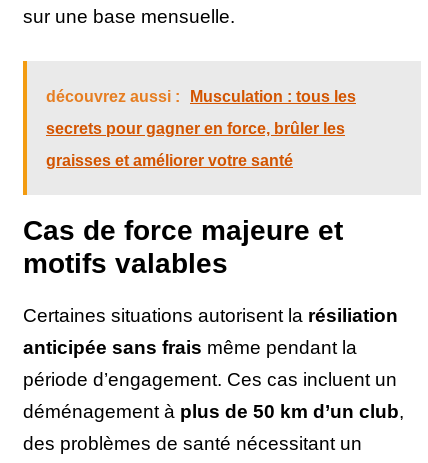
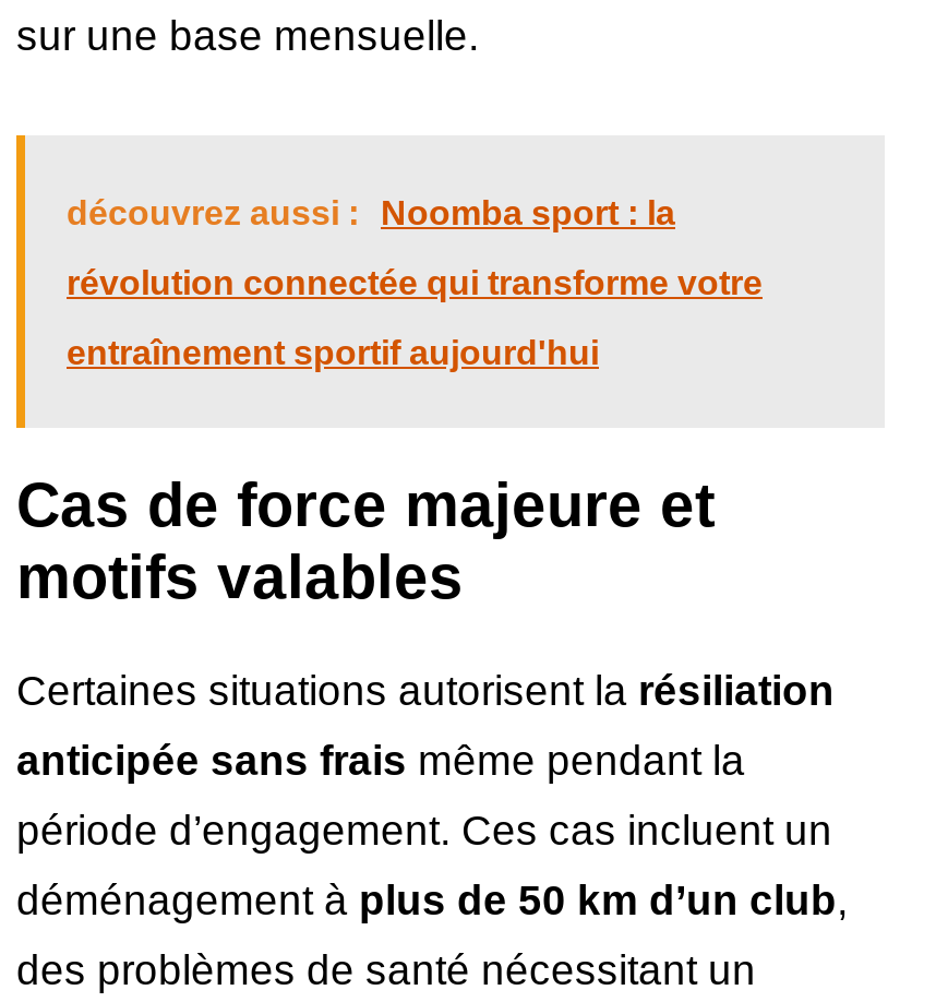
[46,88,356,105] découvrez aussi : Musculation : tous les -> [67,193,675,230] découvrez aussi : Noomba sport : la
[46,120,345,137] secrets pour gagner en force, brûler les -> [67,263,763,300] révolution connectée qui transforme votre
[46,152,293,169] graisses et améliorer votre santé -> [67,333,599,370] entraînement sportif aujourd'hui

